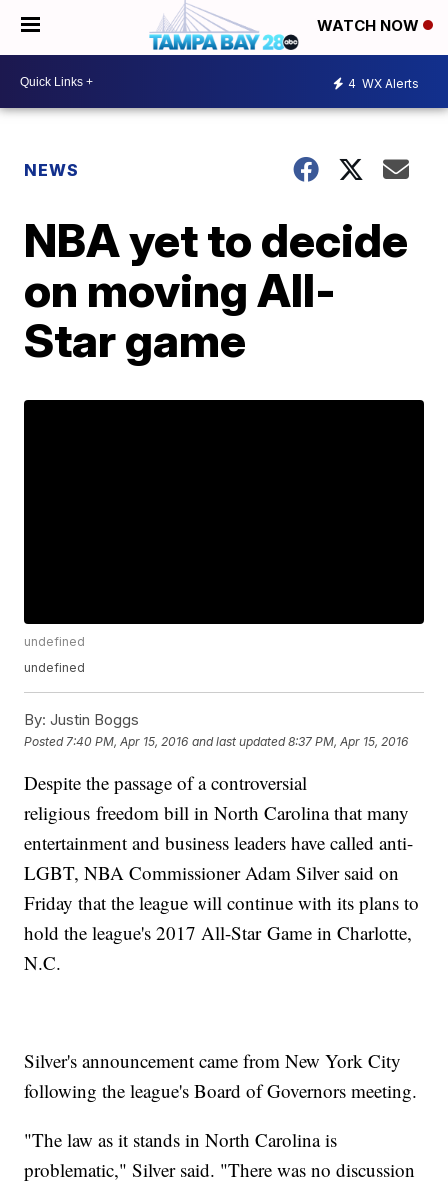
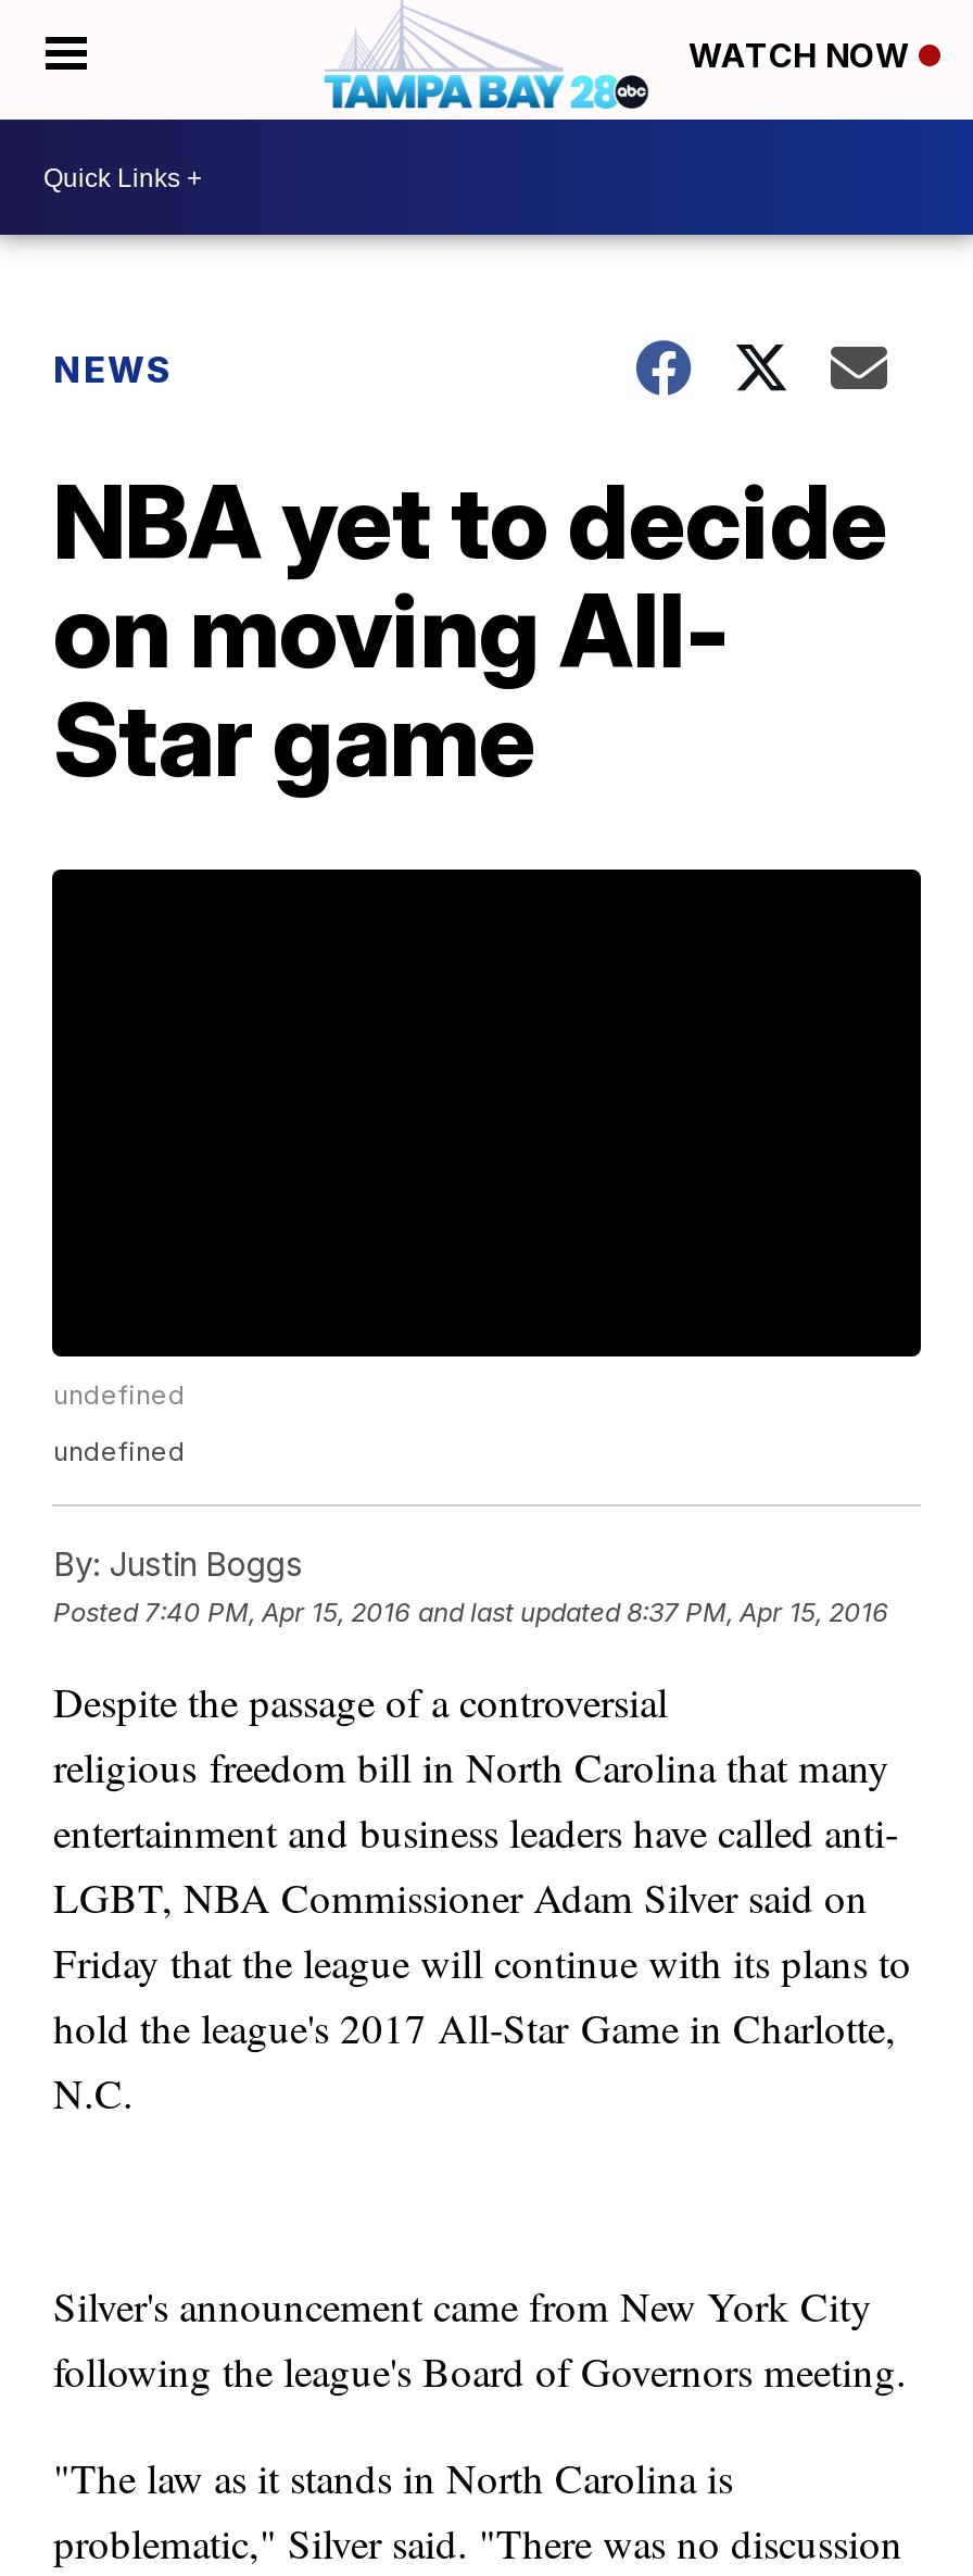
[348,75,419,90] 4 WX Alerts -> none

